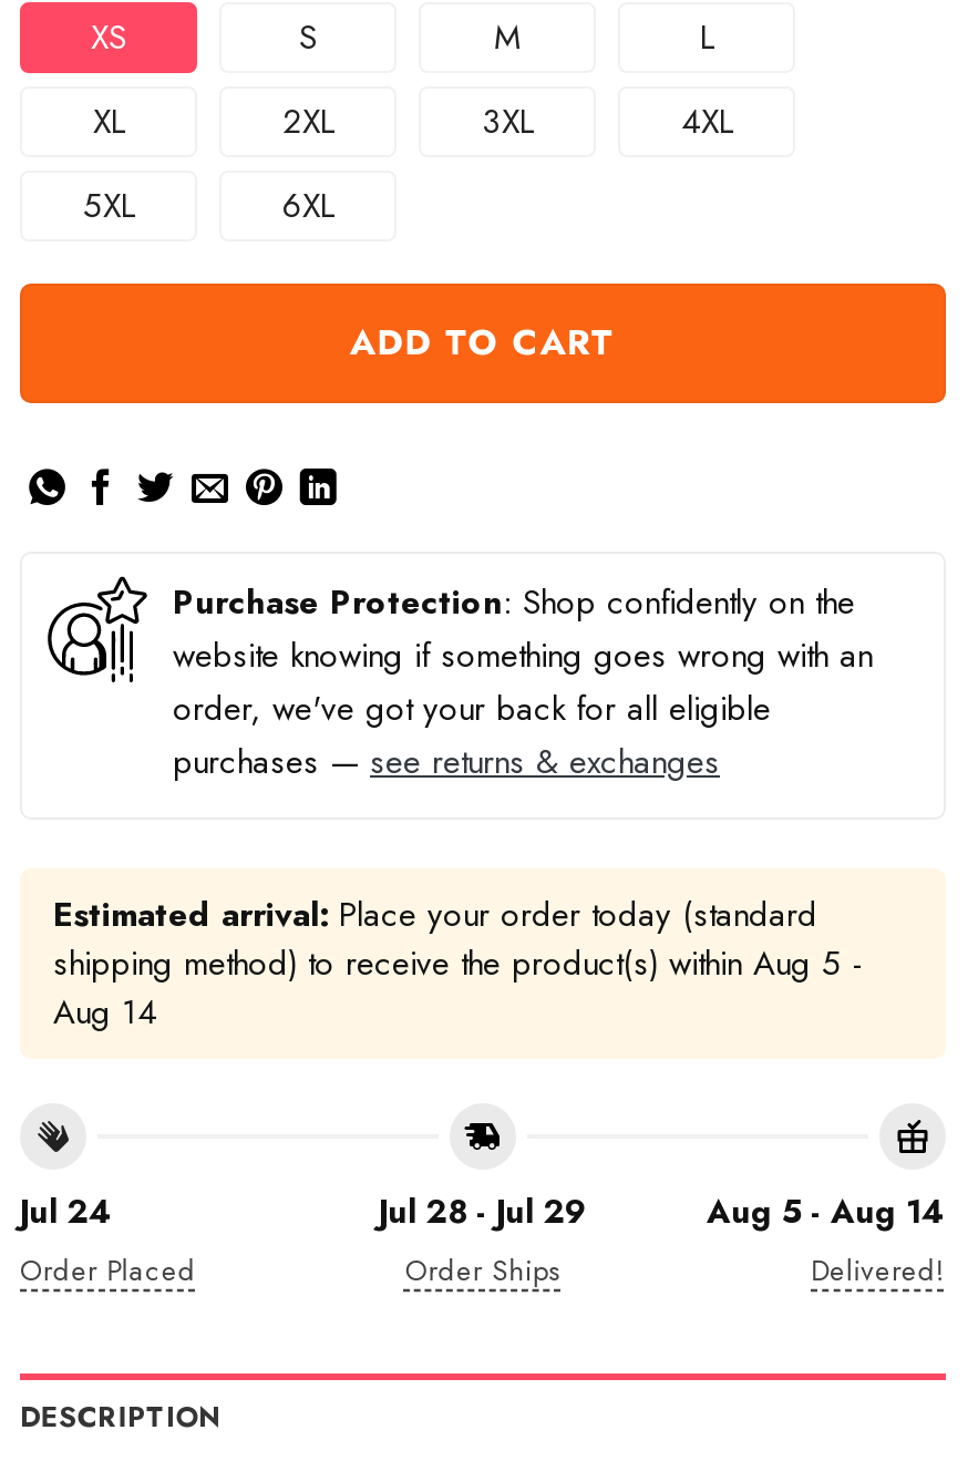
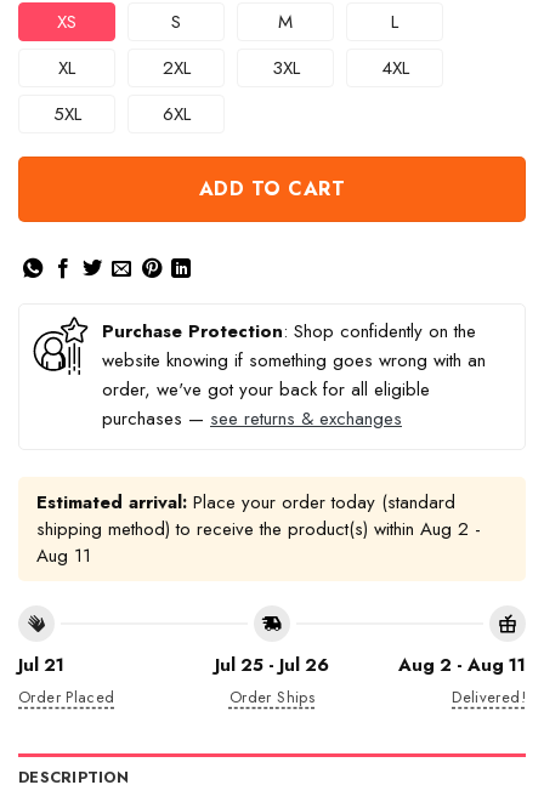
[53,939,864,988] shipping method) to receive the product(s) within Aug 5 - -> [36,516,481,542] shipping method) to receive the product(s) within Aug 2 -
[53,988,157,1037] Aug 14 -> [36,542,91,569] Aug 11
[20,1188,113,1234] Jul 24 -> [18,652,64,677] Jul 21
[379,1188,587,1234] Jul 28 - Jul 29 -> [215,652,329,677] Jul 25 - Jul 26
[707,1188,946,1234] Aug 5 - Aug 14 -> [398,652,526,677] Aug 2 - Aug 11

